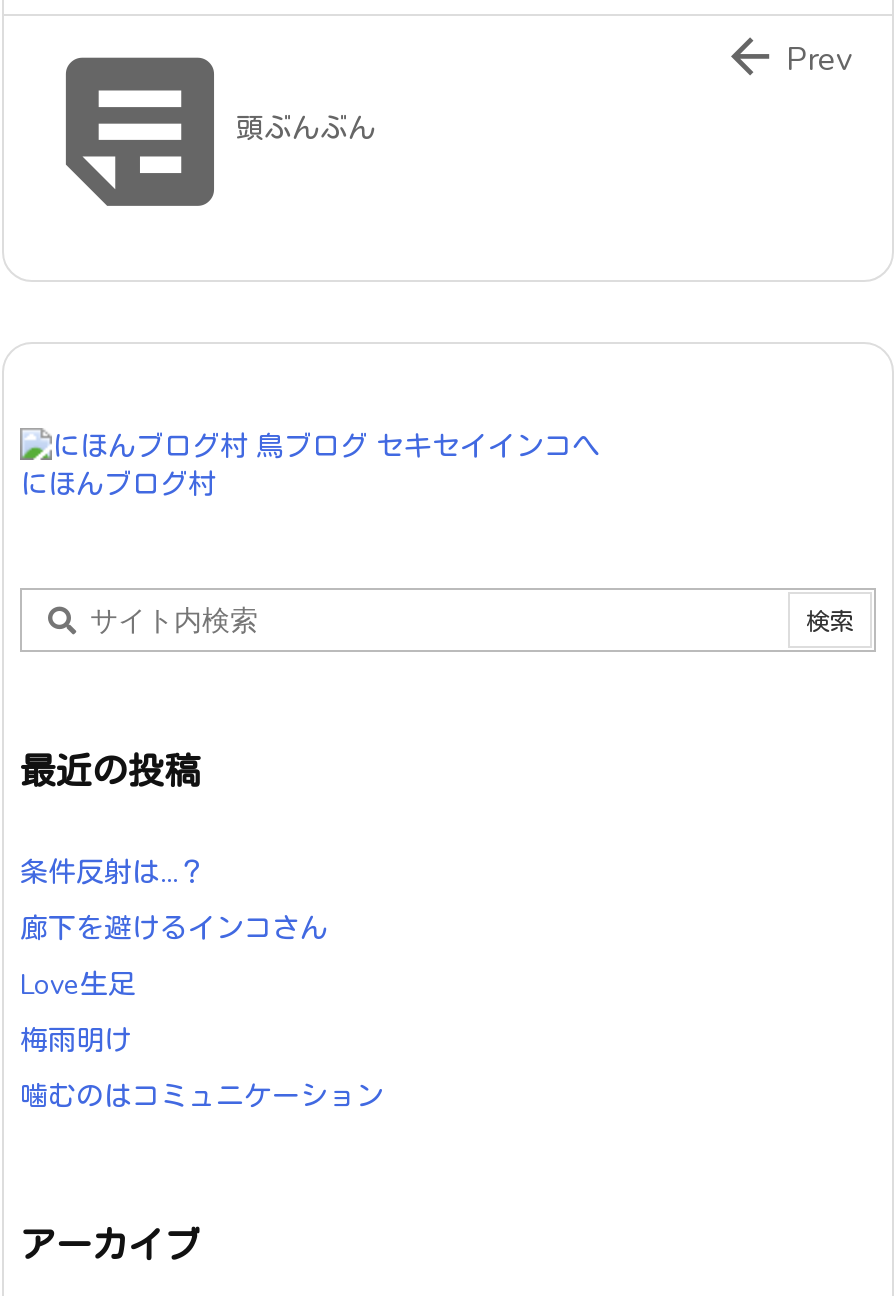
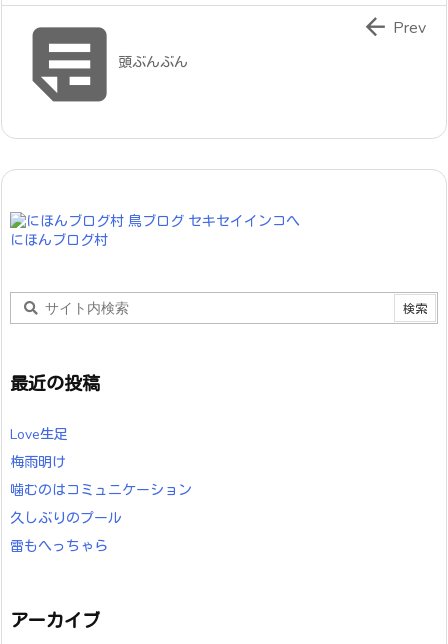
[20,854,328,948] 条件反射は…？ | 廊下を避けるインコさん -> none
moved [20,966,384,1116] -> [10,425,192,500]: Love生足 | 梅雨明け | 噛むのはコミュニケーション
none -> [10,509,122,556] 久しぶりのプール | 雷もへっちゃら

